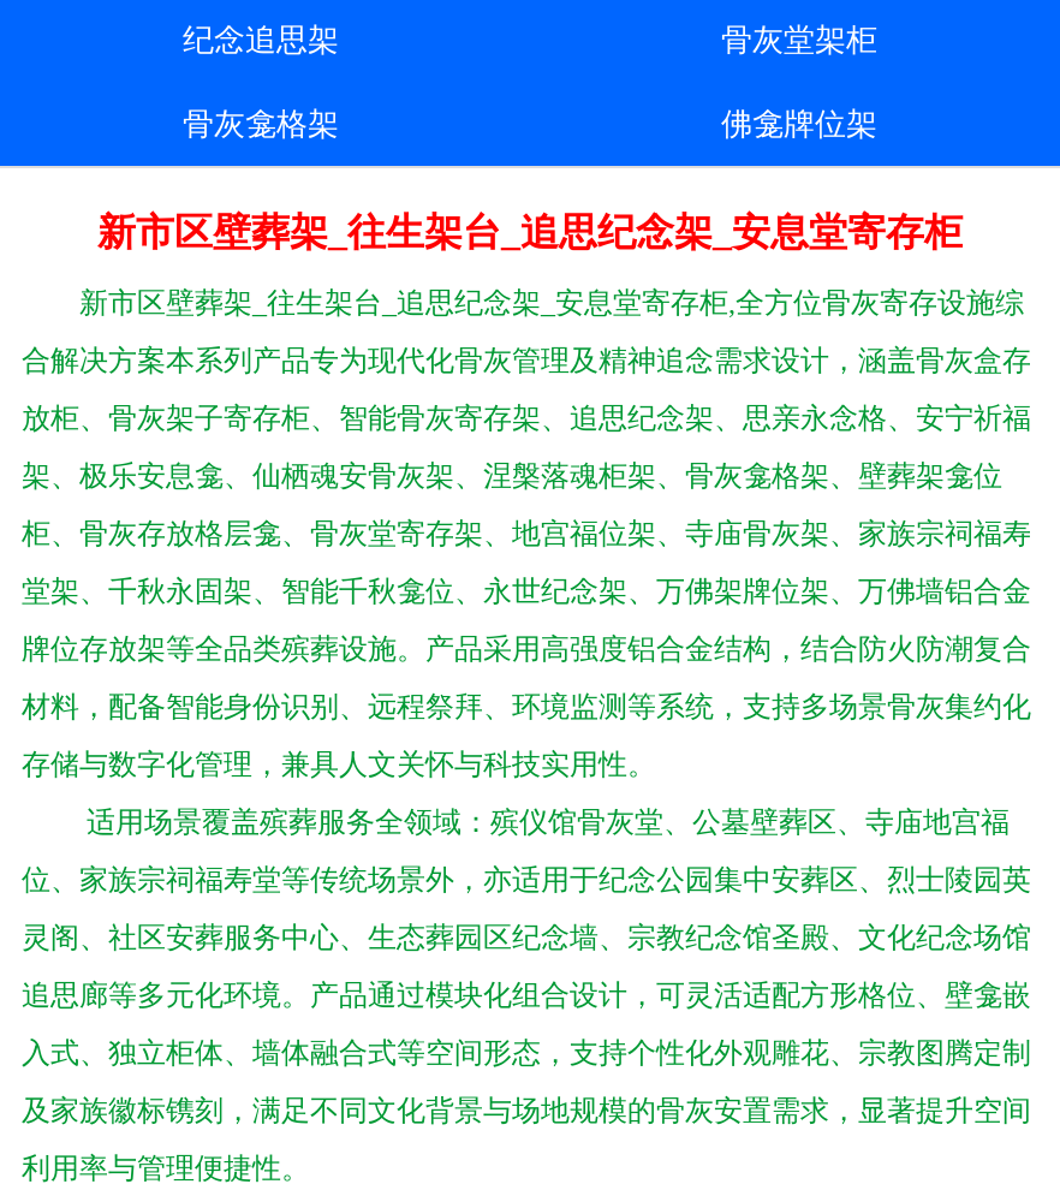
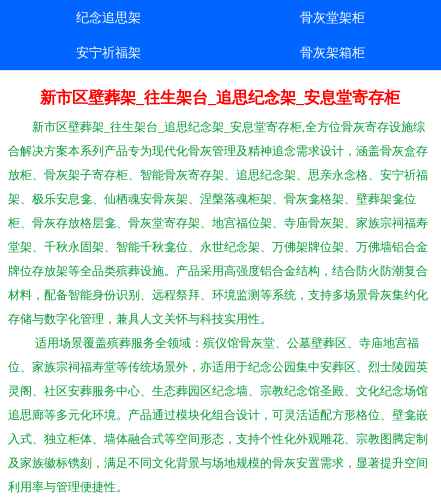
[183,106,877,142] 骨灰龛格架 | 佛龛牌位架 -> [75,45,364,60] 安宁祈福架 | 骨灰架箱柜

